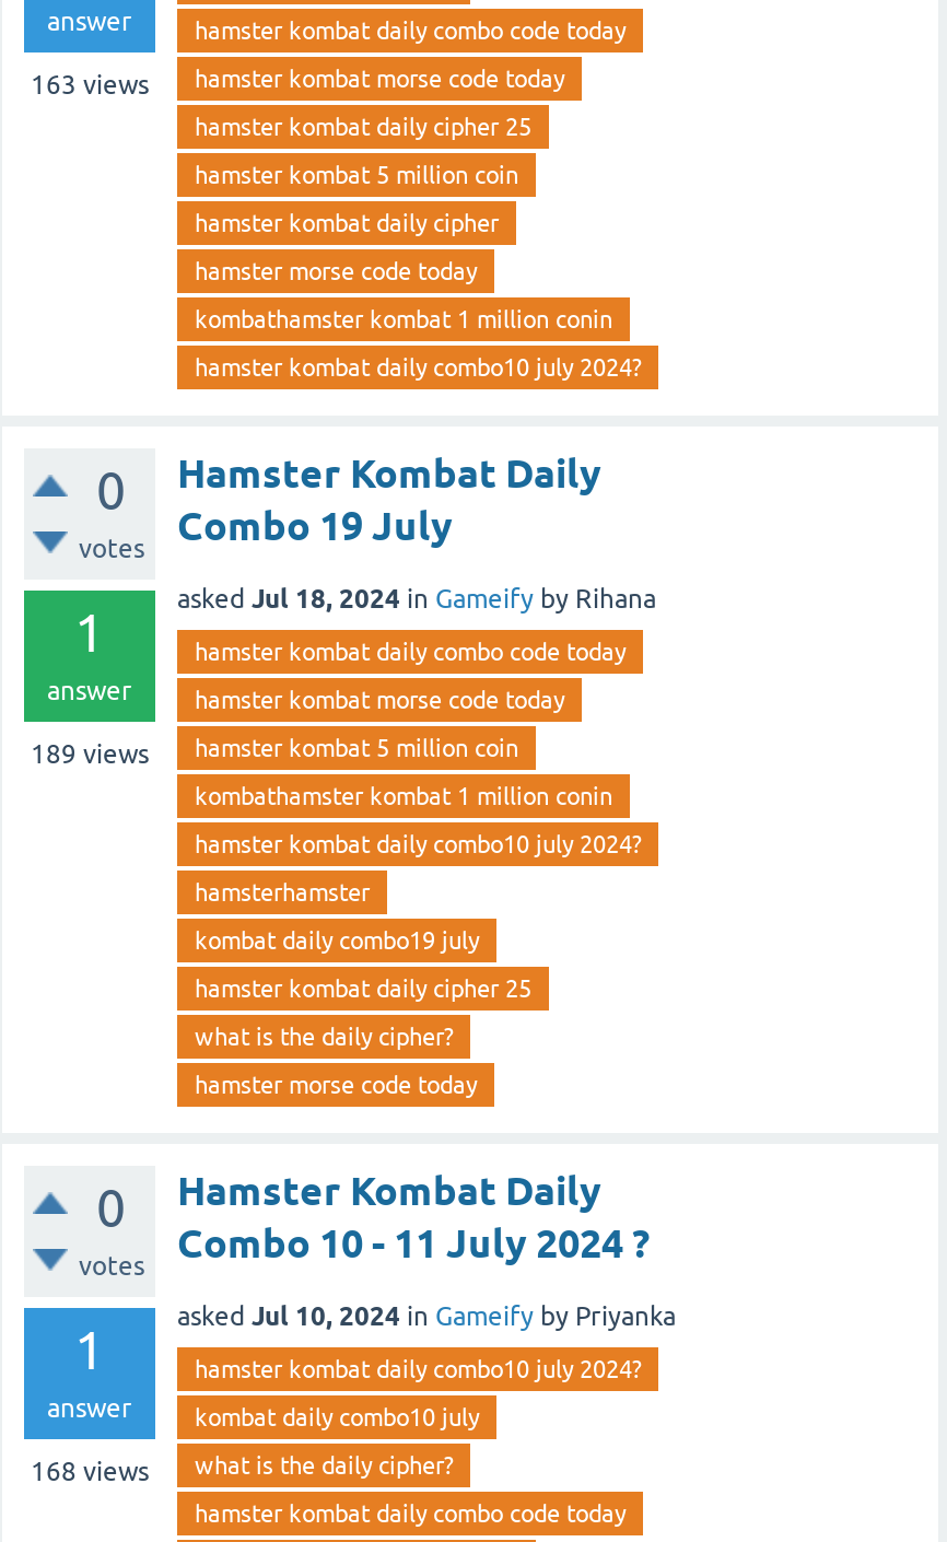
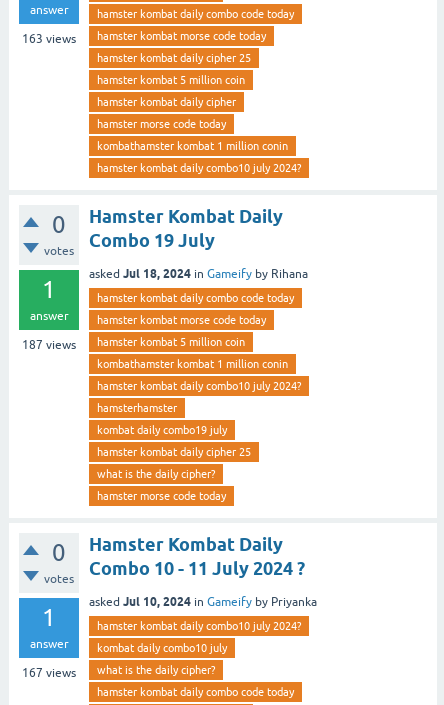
[31,734,518,769] 189 views hamster kombat 5 million coin -> [22,336,245,352] 187 views hamster kombat 5 million coin
[31,1452,453,1487] 168 views what is the daily cipher? -> [22,664,215,680] 167 views what is the daily cipher?

